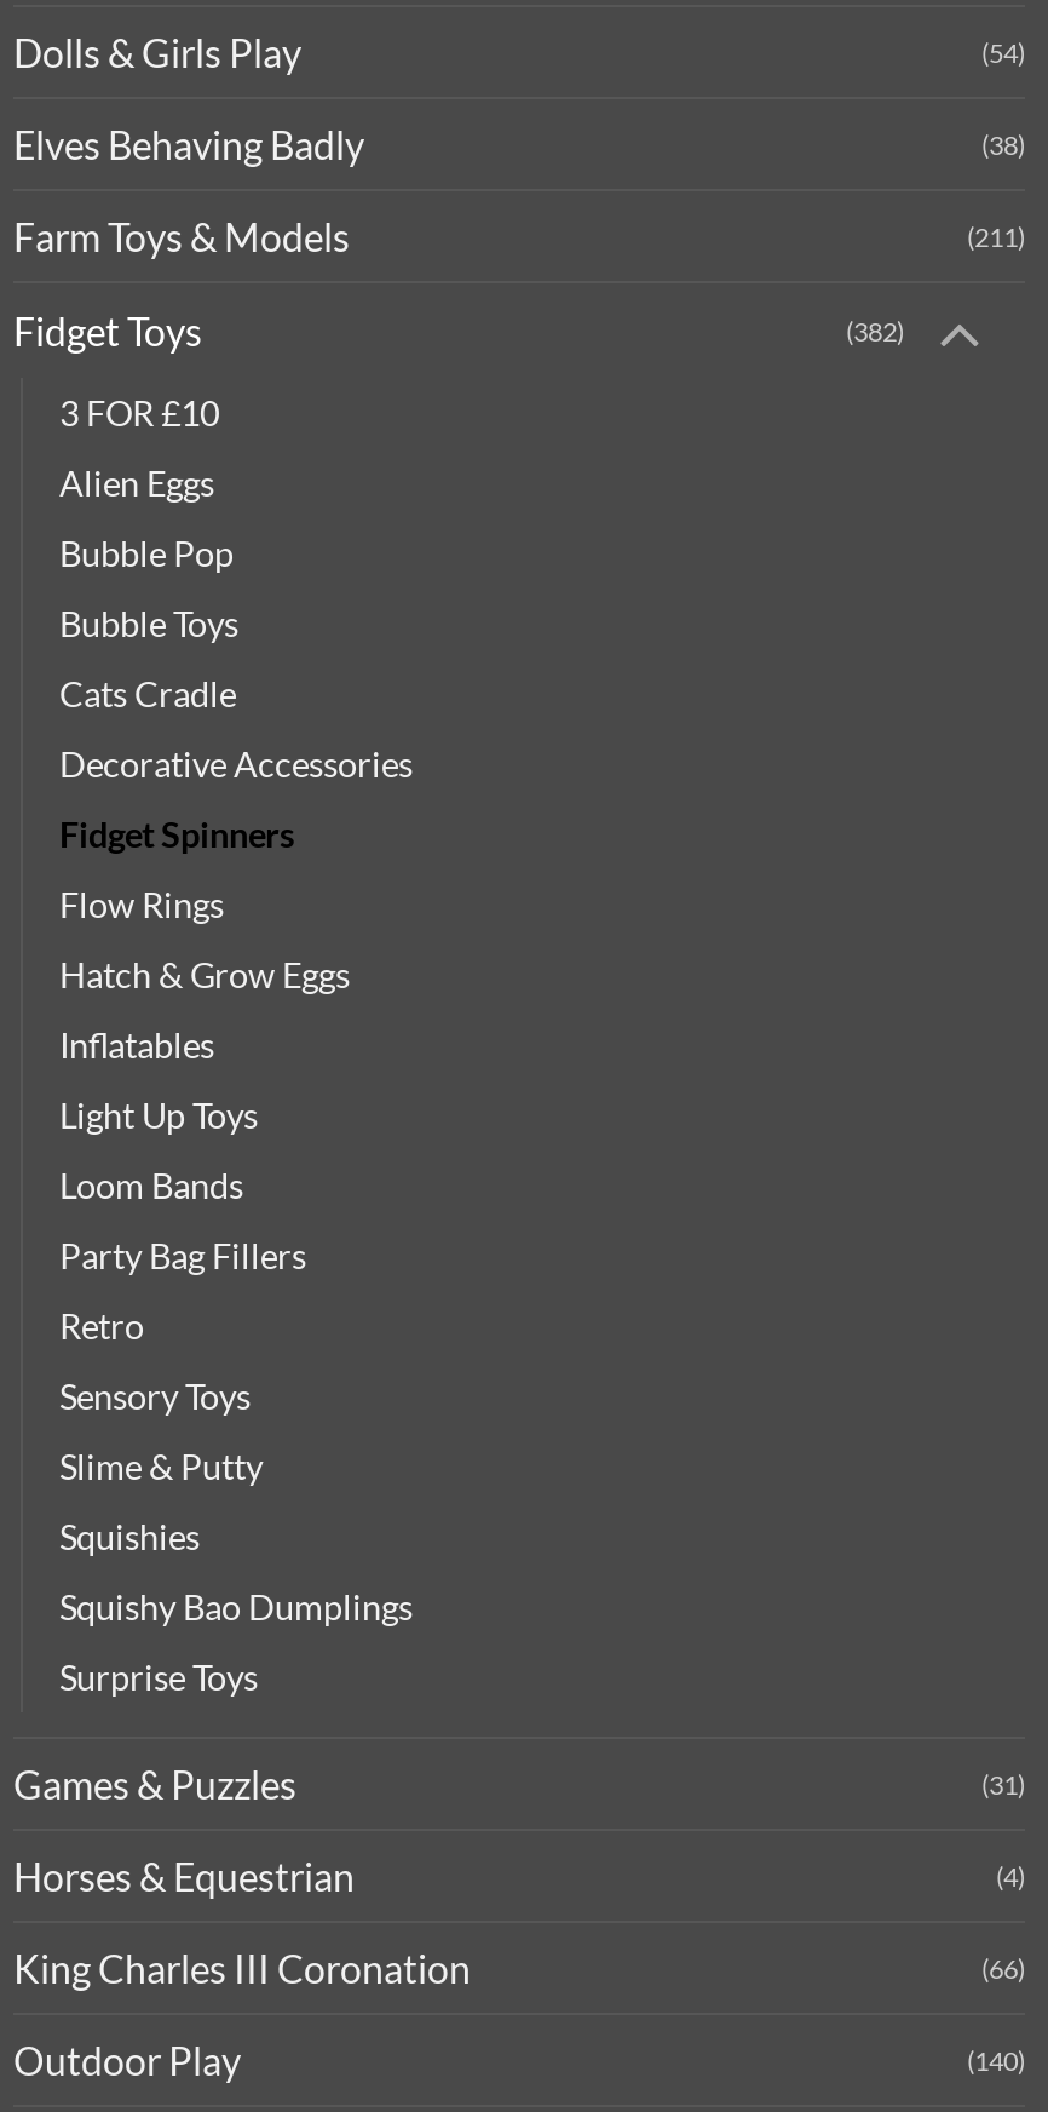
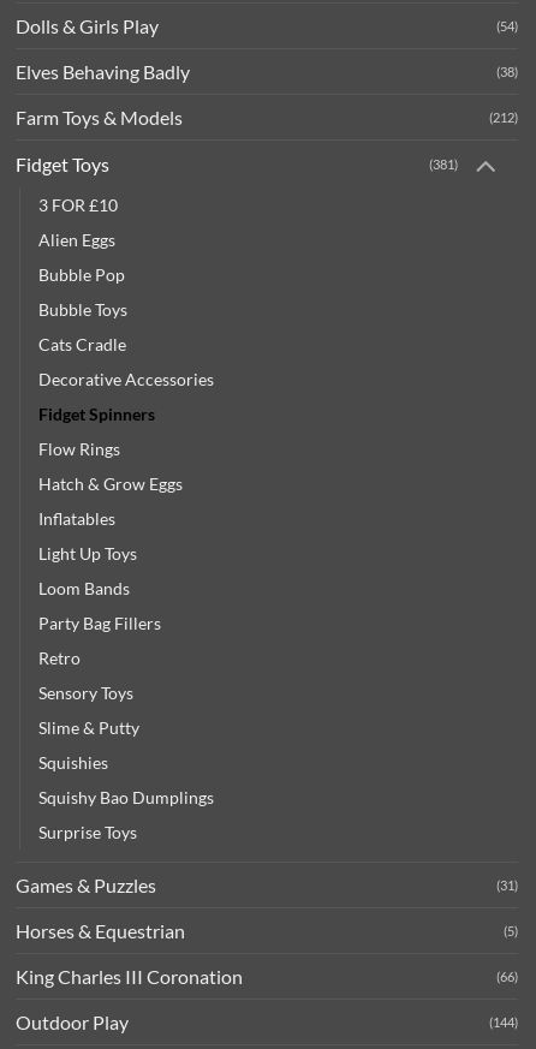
[967,220,1025,252] (211) -> [489,109,518,125] (212)
[846,314,904,346] (382) -> [429,156,458,172] (381)
[996,1859,1025,1891] (4) -> [504,922,518,938] (5)
[967,2043,1025,2075] (140) -> [489,1014,518,1029] (144)

